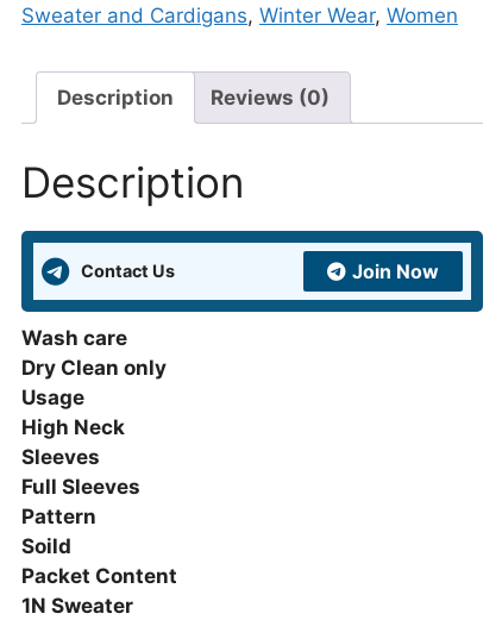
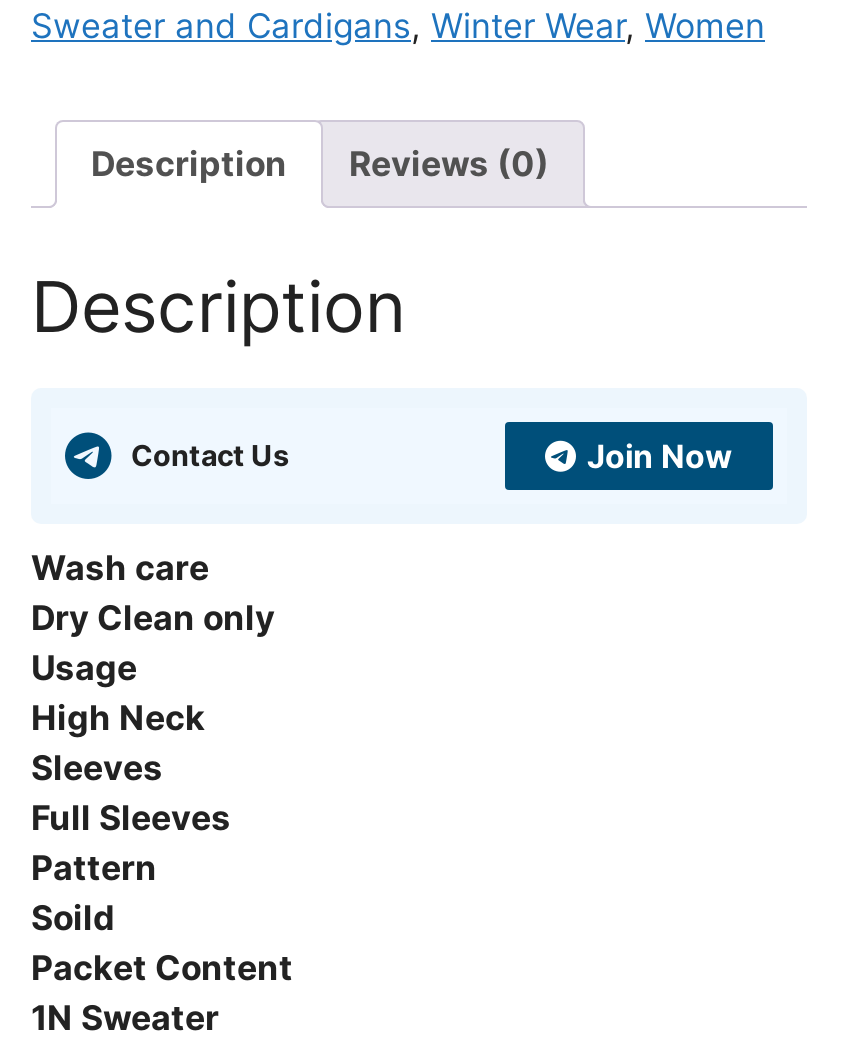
[20,230,484,313] [image] -> [31,388,807,524] [image]

